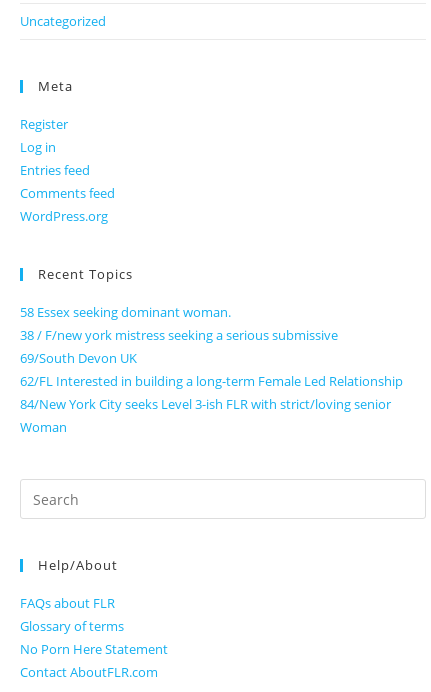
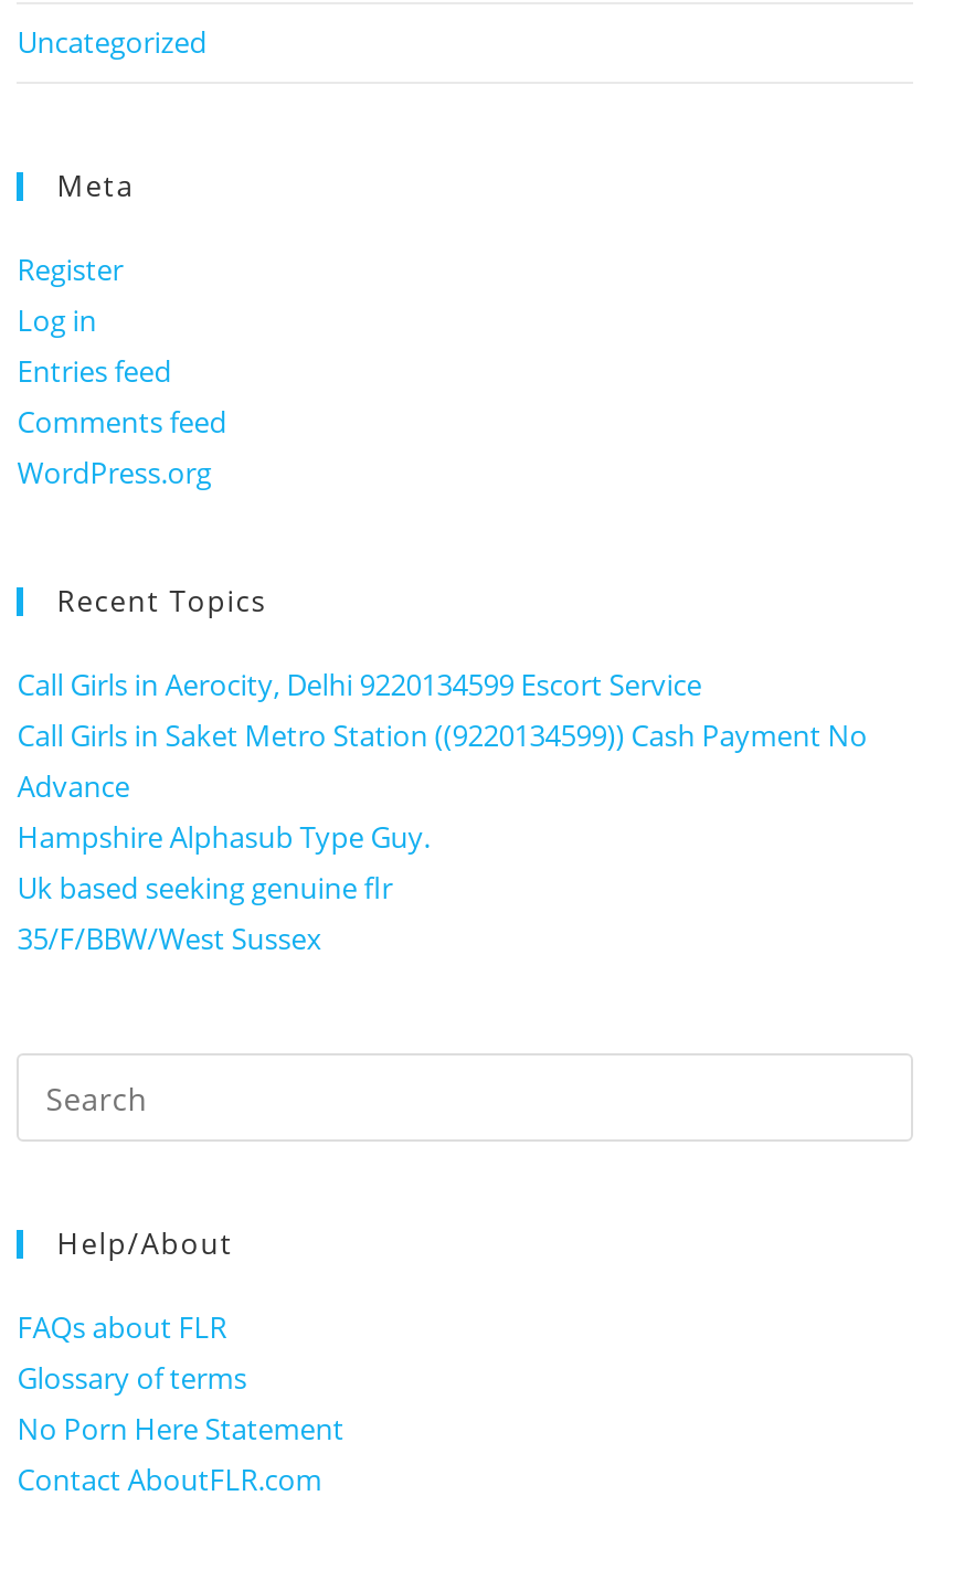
[20,303,403,436] 58 Essex seeking dominant woman. | 38 / F/new york mistress seeking a serious submissive | 69/South Devon UK | 62/FL Interested in building a long-term Female Led Relationship | 84/New York City seeks Level 3-ish FLR with strict/loving senior | Woman -> [17,666,867,959] Call Girls in Aerocity, Delhi 9220134599 Escort Service | Call Girls in Saket Metro Station ((9220134599)) Cash Payment No | Advance | Hampshire Alphasub Type Guy. | Uk based seeking genuine flr | 35/F/BBW/West Sussex

